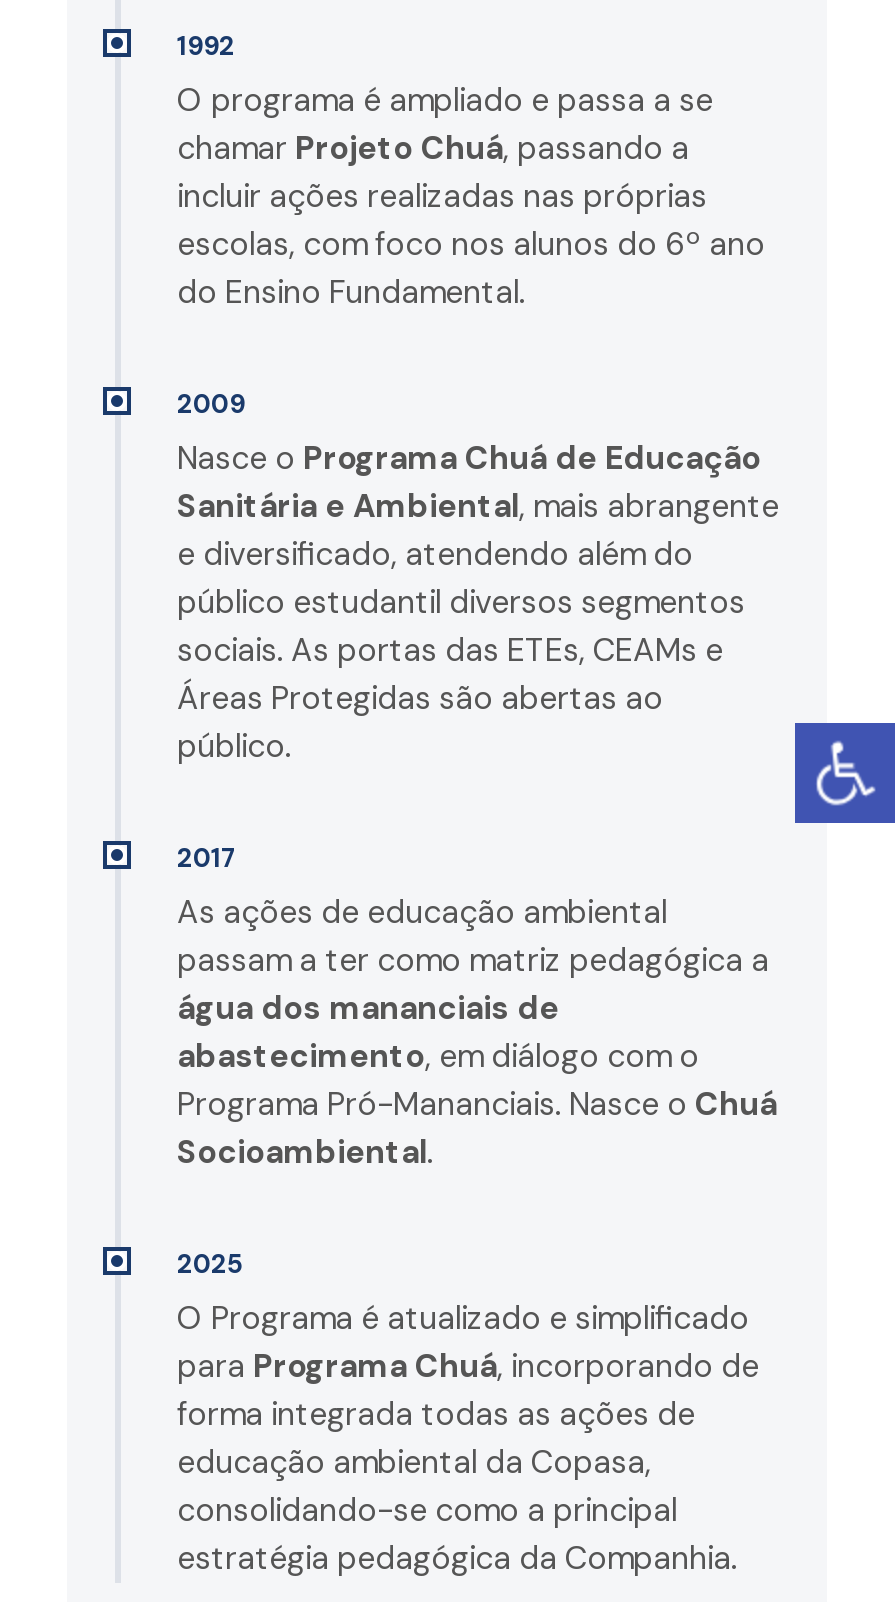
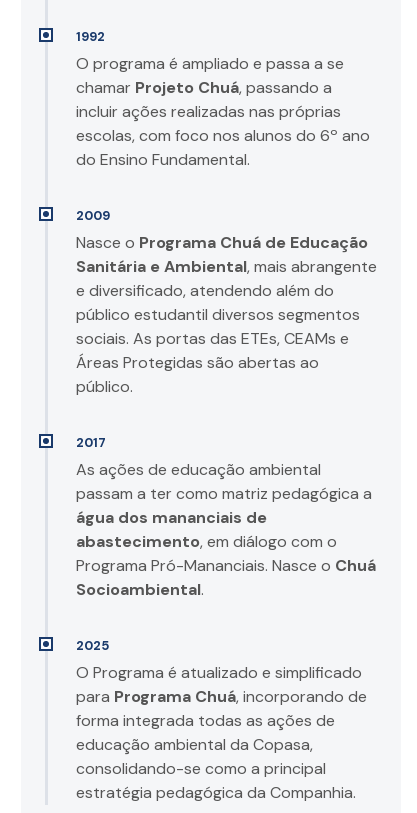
[793,721,889,825] [image] -> none

